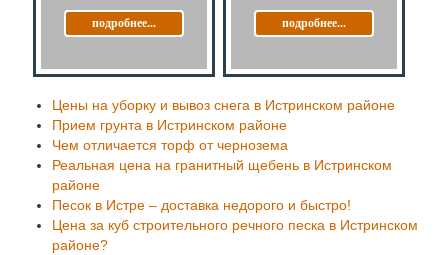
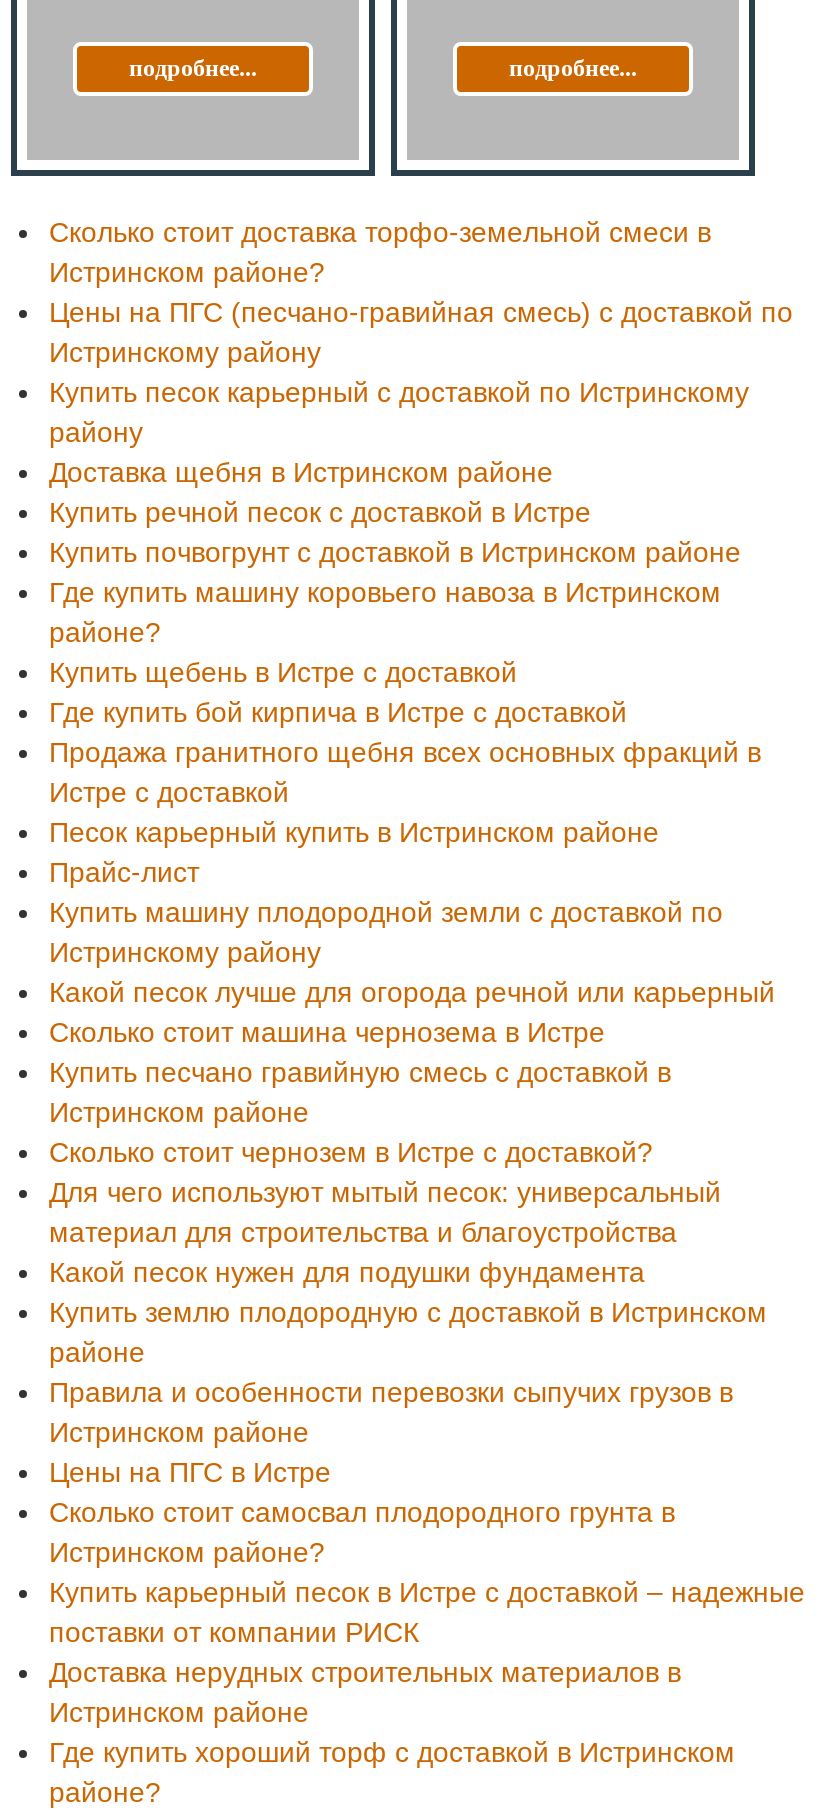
[52,97,395,173] Цены на уборку и вывоз снега в Истринском районе | Прием грунта в Истринском районе | Чем отличается торф от чернозема | Реальная цена на гранитный щебень в Истринском -> [49,215,793,1327] Сколько стоит доставка торфо-земельной смеси в | Истринском районе? | Цены на ПГС (песчано-гравийная смесь) с доставкой по | Истринскому району | Купить песок карьерный с доставкой по Истринскому | району | Доставка щебня в Истринском районе | Купить речной песок с доставкой в Истре | Купить почвогрунт с доставкой в Истринском районе | Где купить машину коровьего навоза в Истринском | районе? | Купить щебень в Истре с доставкой | Где купить бой кирпича в Истре с доставкой | Продажа гранитного щебня всех основных фракций в | Истре с доставкой | Песок карьерный купить в Истринском районе | Прайс-лист | Купить машину плодородной земли с доставкой по | Истринскому району | Какой песок лучше для огорода речной или карьерный | Сколько стоит машина чернозема в Истре | Купить песчано гравийную смесь с доставкой в | Истринском районе | Сколько стоит чернозем в Истре с доставкой? | Для чего используют мытый песок: универсальный | материал для строительства и благоустройства | Какой песок нужен для подушки фундамента | Купить землю плодородную с доставкой в Истринском
[52,197,418,233] Песок в Истре – доставка недорого и быстро! | Цена за куб строительного речного песка в Истринском -> [49,1375,805,1767] Правила и особенности перевозки сыпучих грузов в | Истринском районе | Цены на ПГС в Истре | Сколько стоит самосвал плодородного грунта в | Истринском районе? | Купить карьерный песок в Истре с доставкой – надежные | поставки от компании РИСК | Доставка нерудных строительных материалов в | Истринском районе | Где купить хороший торф с доставкой в Истринском

